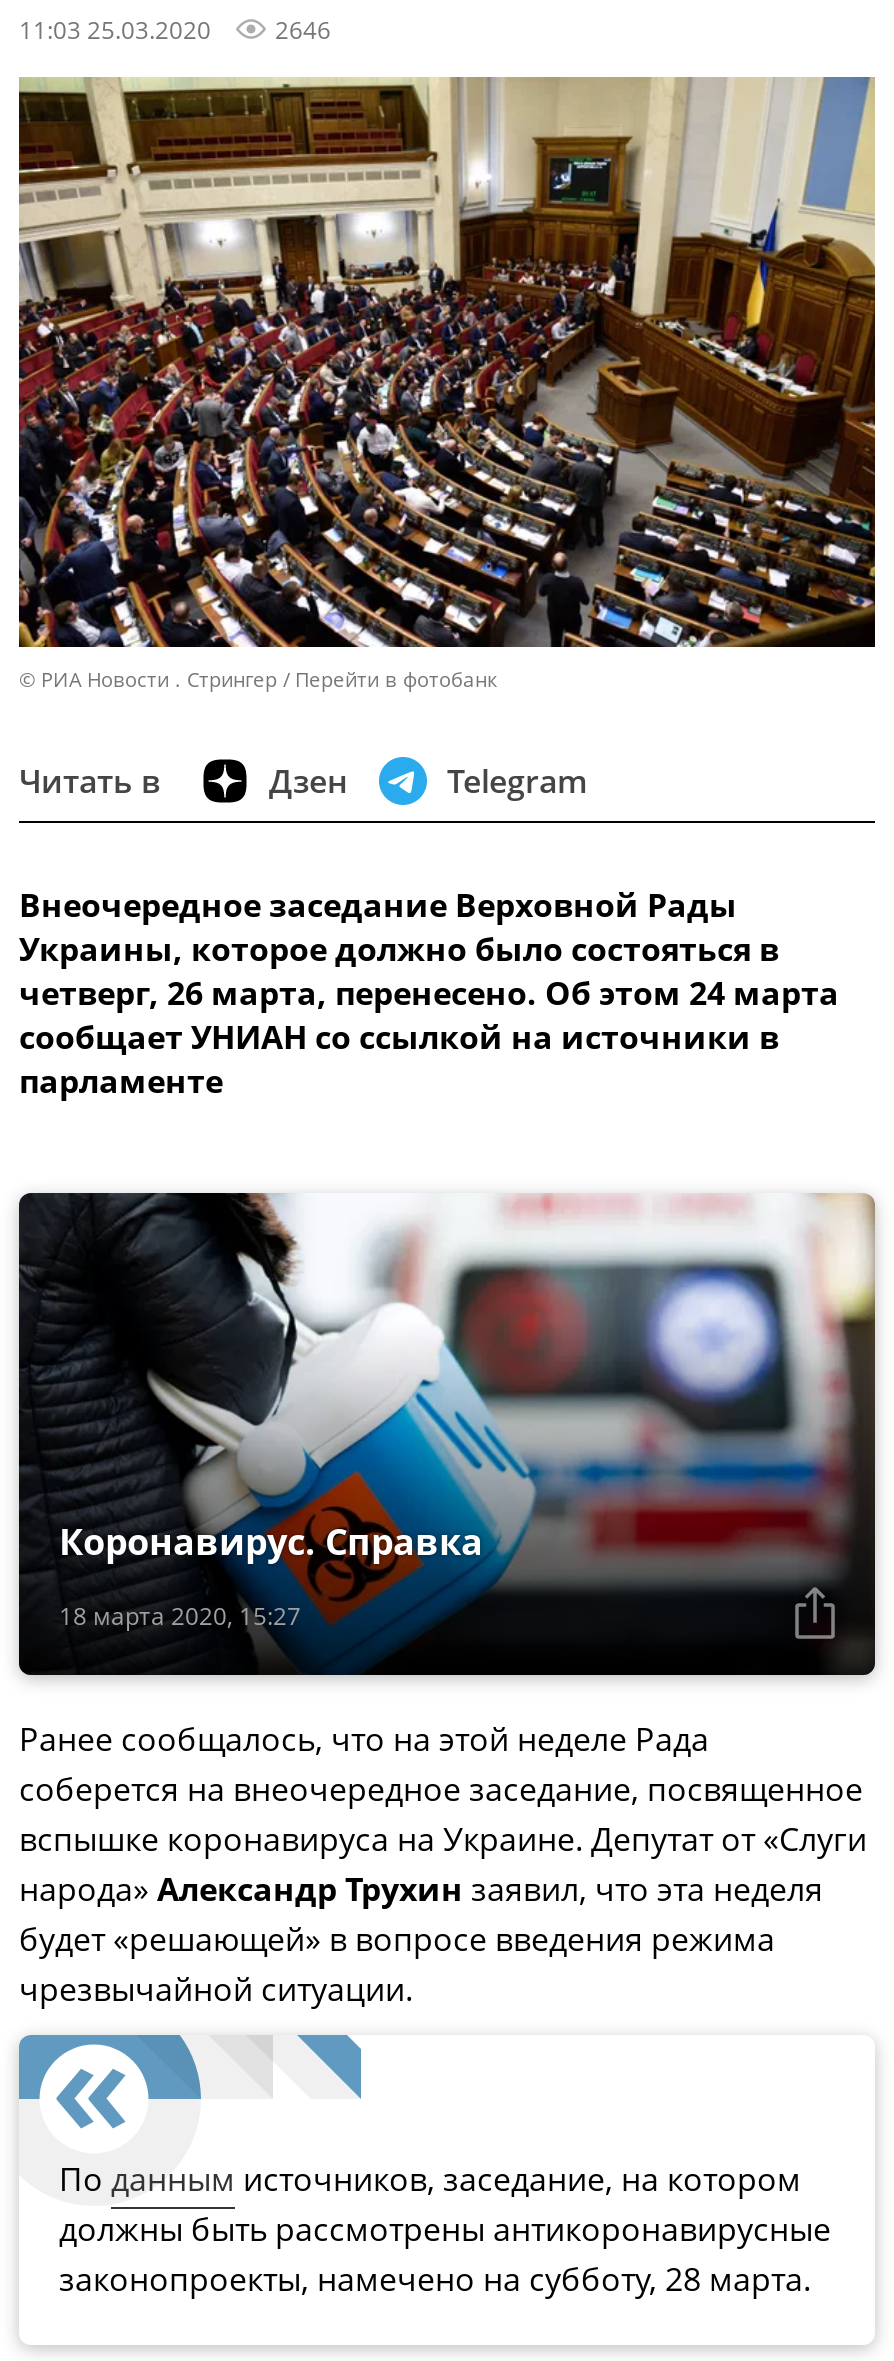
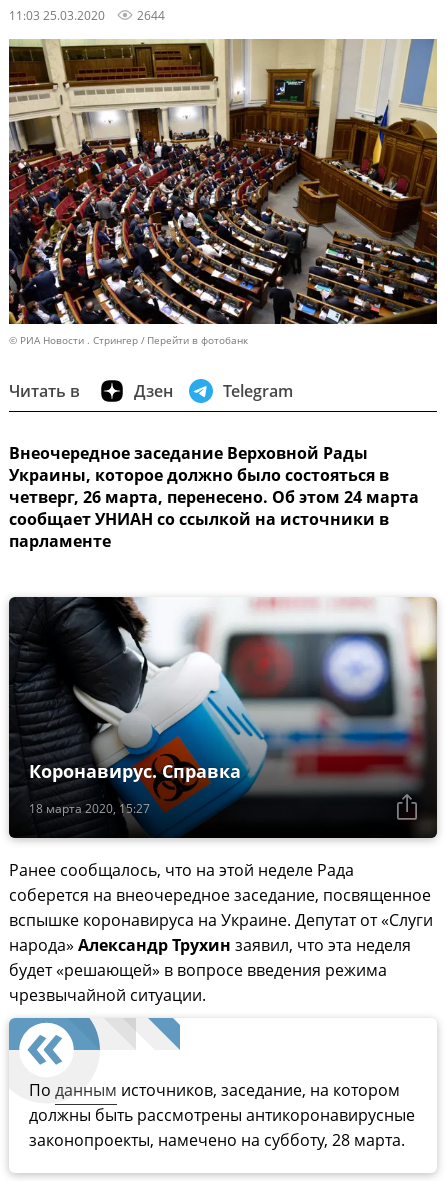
[19,13,331,45] 11:03 25.03.2020 2646 -> [9,7,165,23] 11:03 25.03.2020 2644

